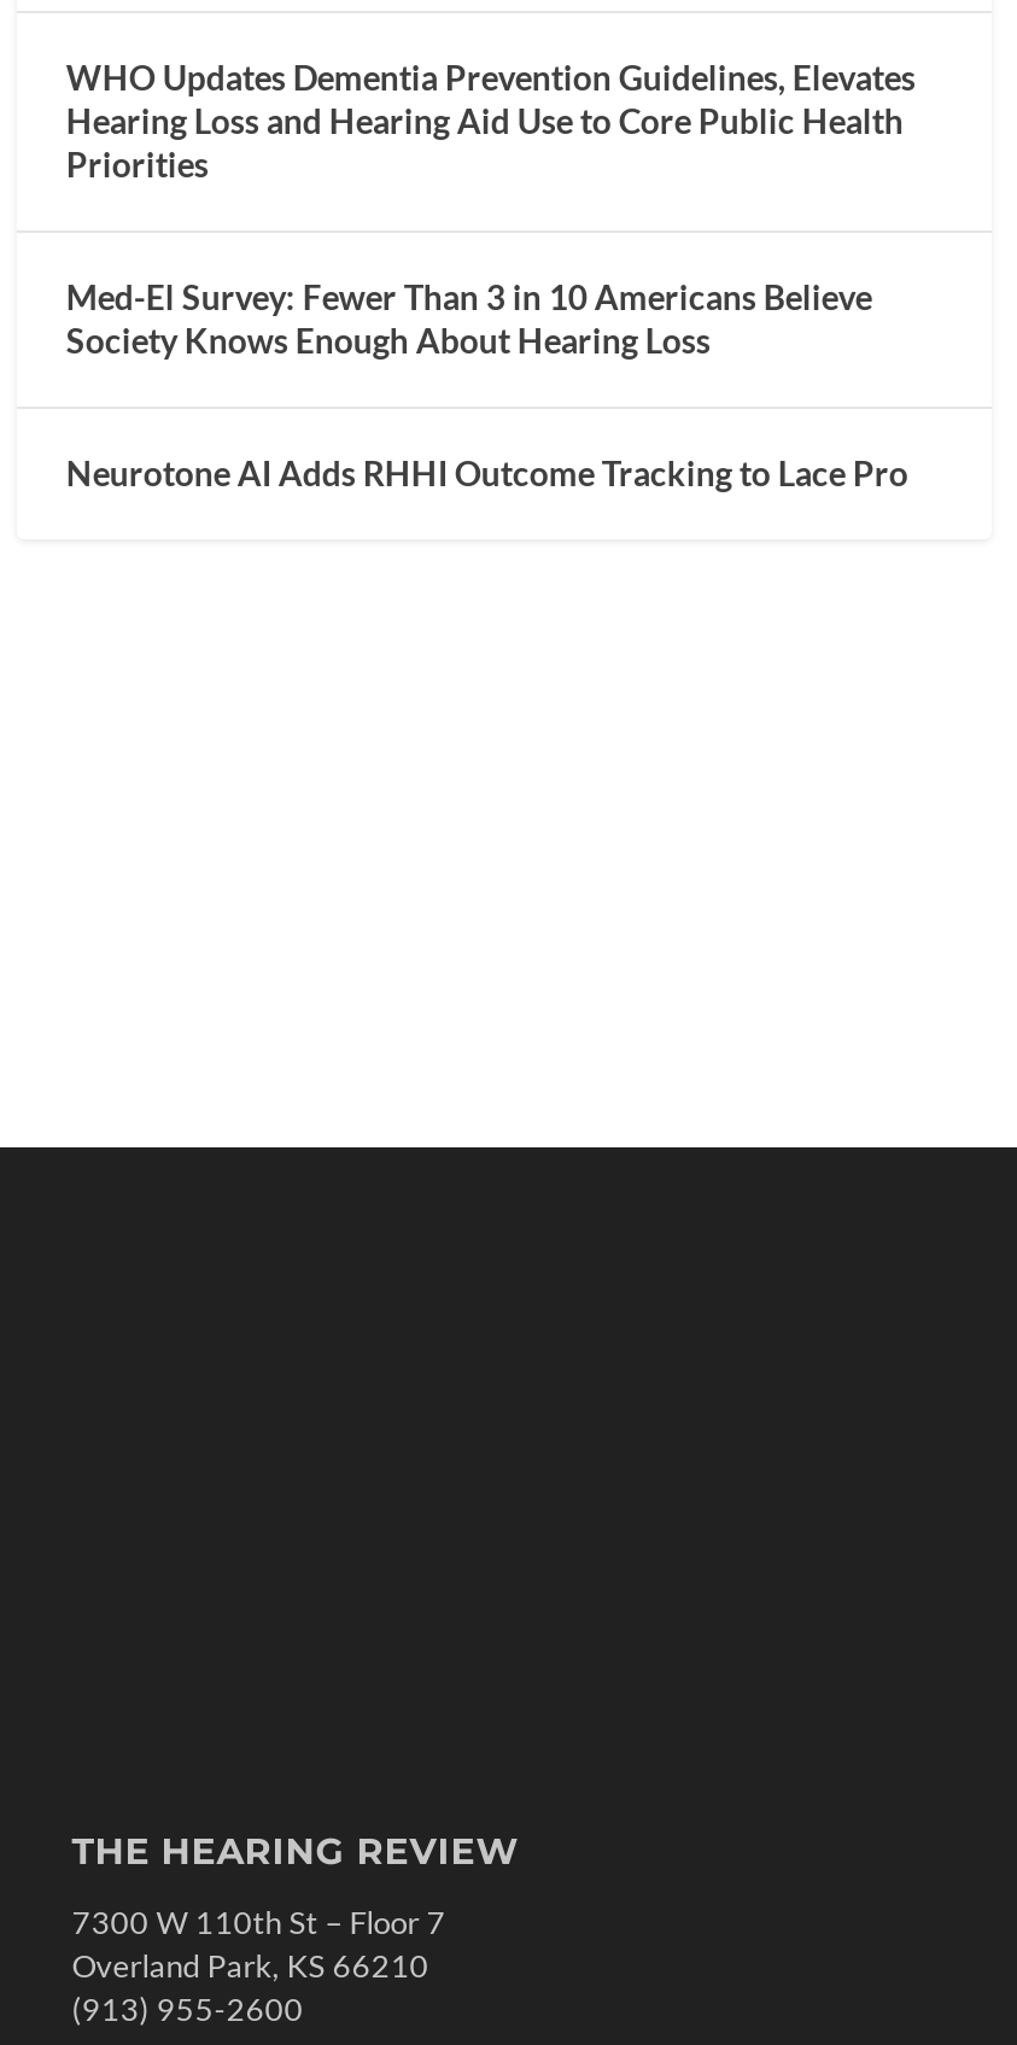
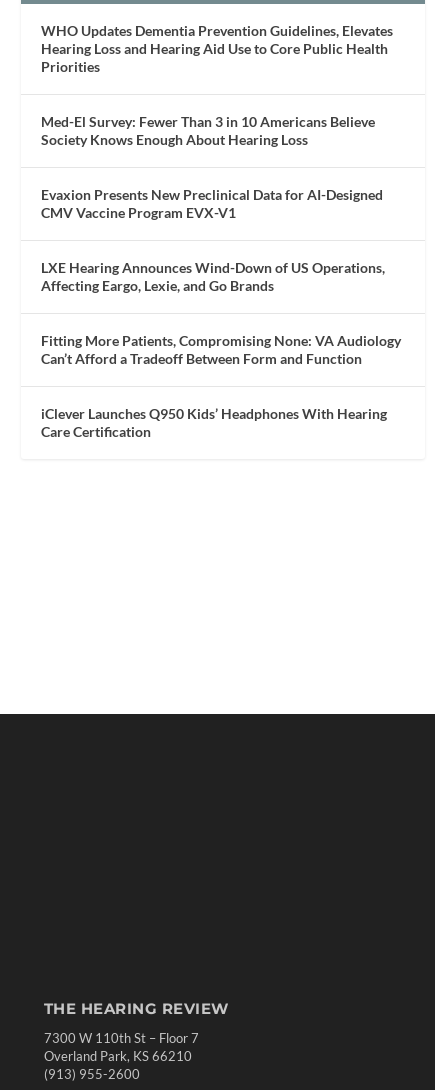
[66,451,908,492] Neurotone AI Adds RHHI Outcome Tracking to Lace Pro -> [41,186,401,440] Evaxion Presents New Preclinical Data for AI-Designed | CMV Vaccine Program EVX-V1 | LXE Hearing Announces Wind-Down of US Operations, | Affecting Eargo, Lexie, and Go Brands | Fitting More Patients, Compromising None: VA Audiology | Can’t Afford a Tradeoff Between Form and Function | iClever Launches Q950 Kids’ Headphones With Hearing | Care Certification

